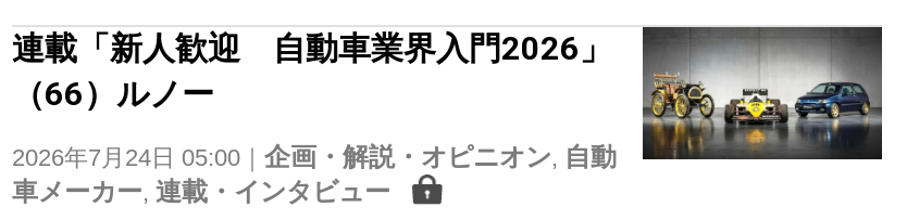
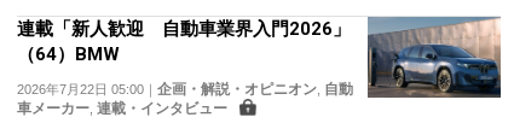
[12,25,884,172] [image] | 2026年7月24日 05:00｜企画・解説・オピニオン,自動 -> [17,16,502,99] [image] | 2026年7月22日 05:00｜企画・解説・オピニオン,自動
[12,74,214,113] （66）ルノー -> [17,43,120,65] （64）BMW

